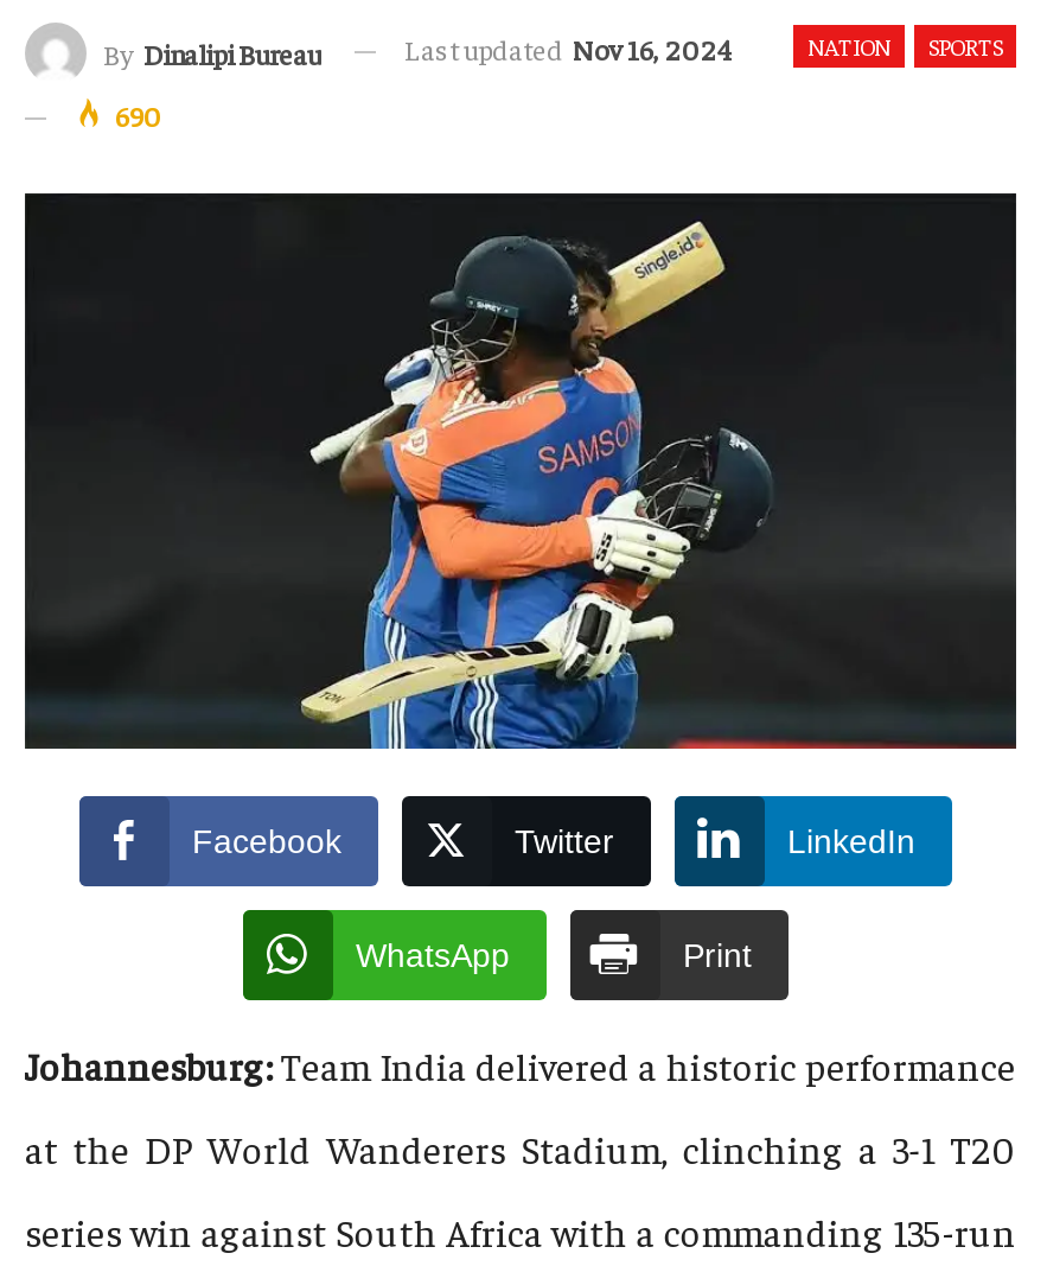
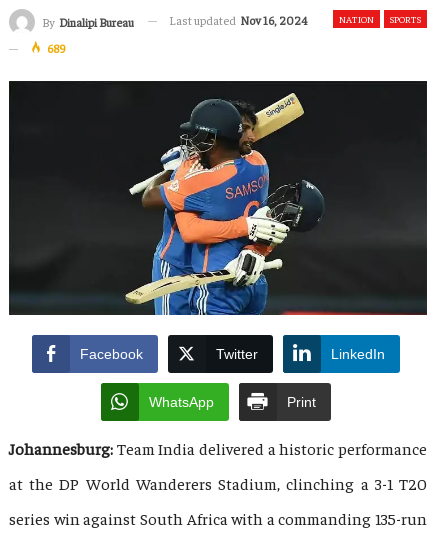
[110,95,162,133] 690 -> [45,39,65,55] 689

